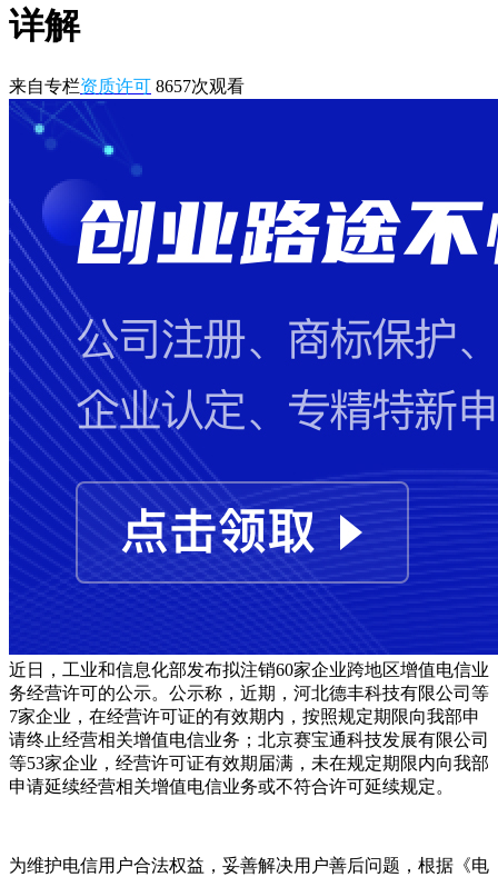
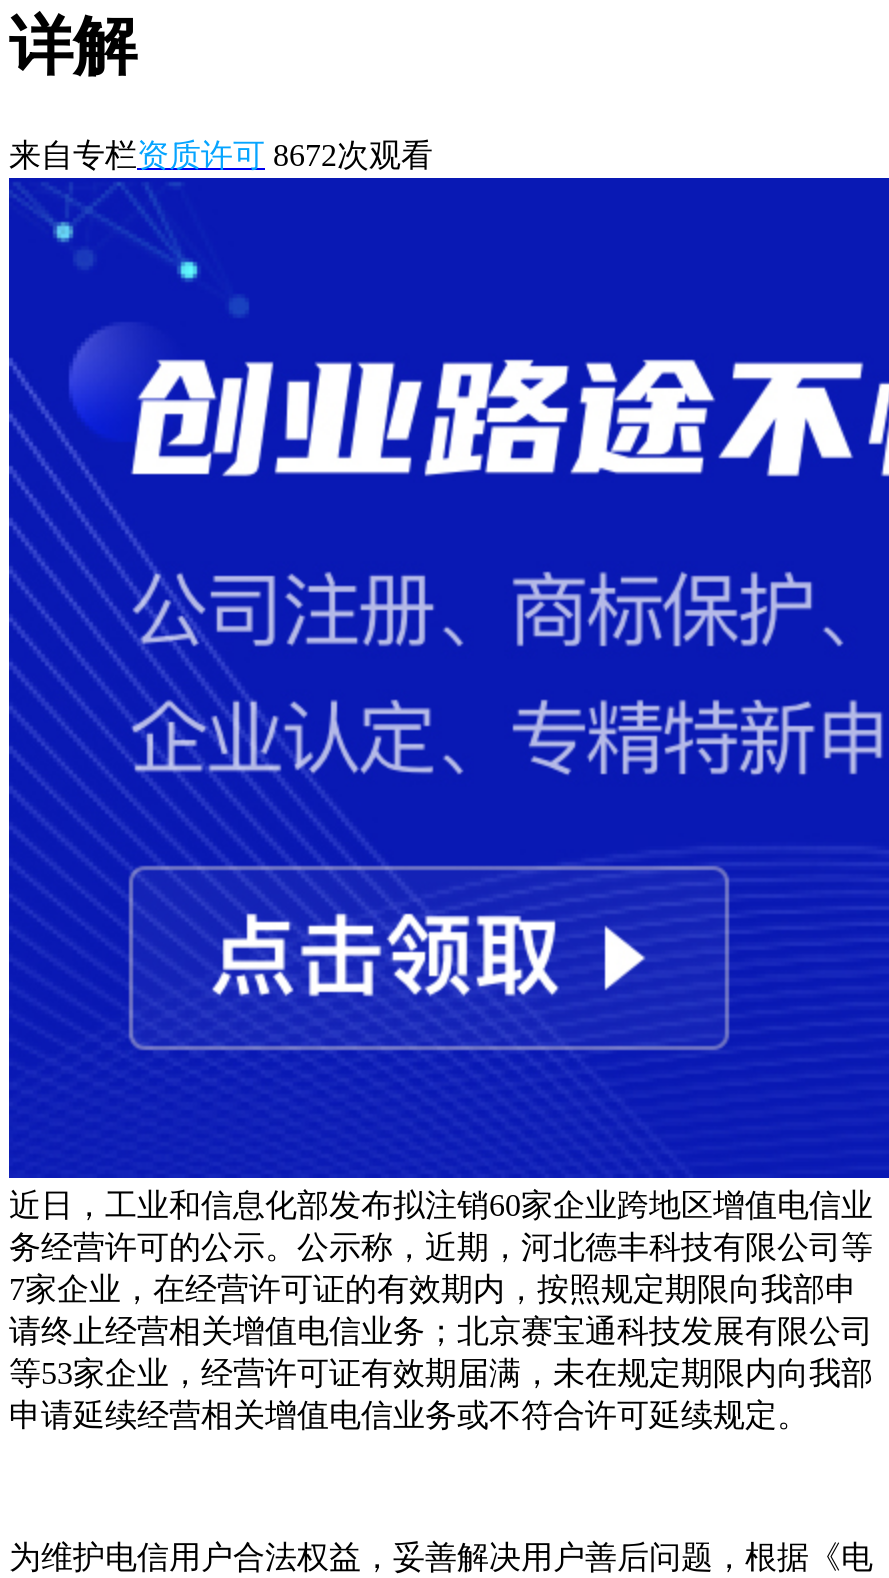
[9,77,245,95] 来自专栏资质许可 8657次观看 -> [9,138,433,172] 来自专栏资质许可 8672次观看

